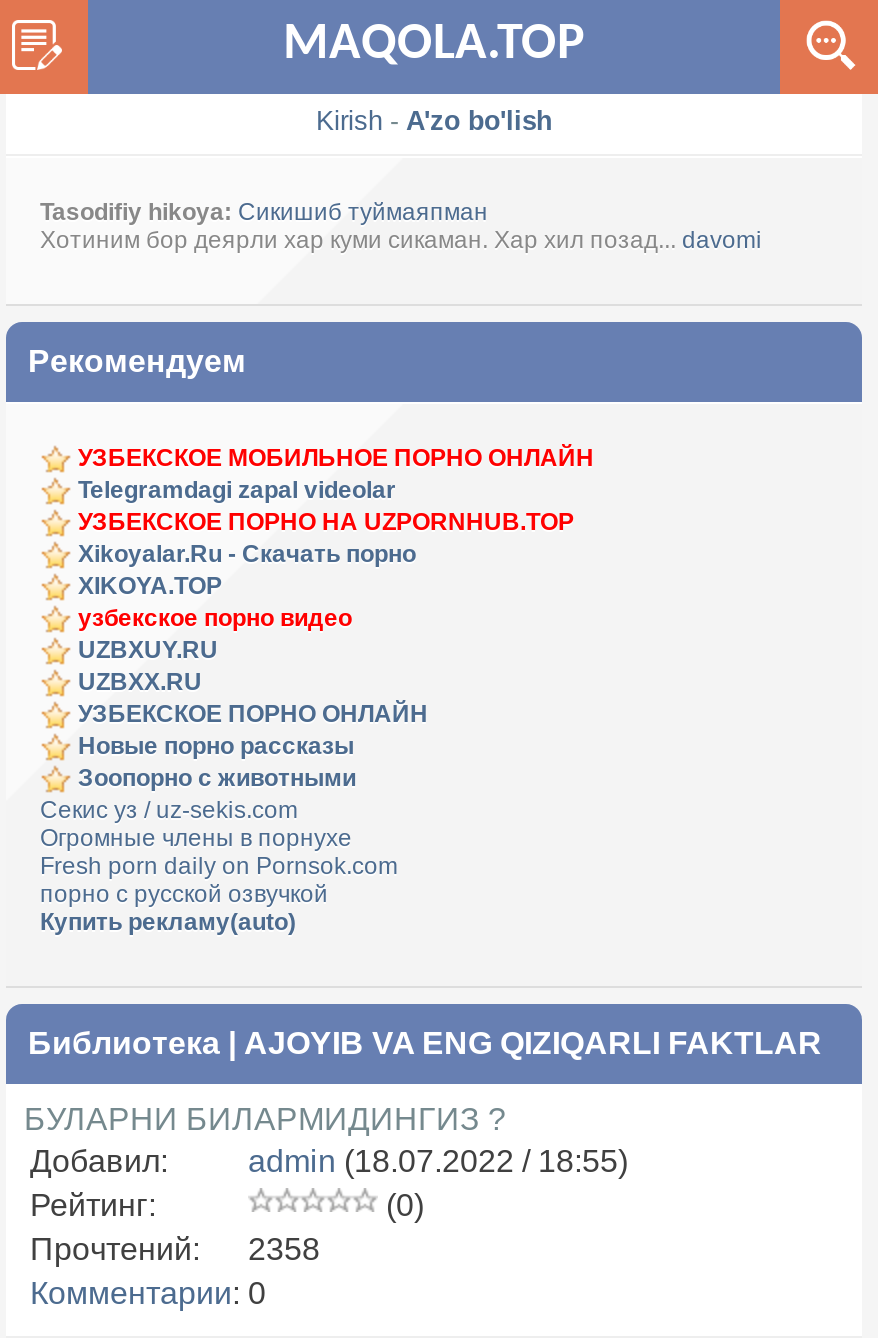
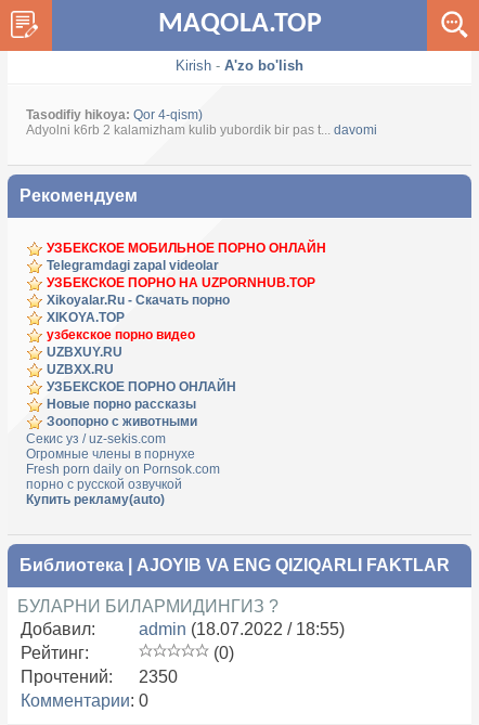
[40,198,488,226] Tasodifiy hikoya: Сикишиб туймаяпман -> [26,107,203,122] Tasodifiy hikoya: Qor 4-qism)
[40,226,762,254] Хотиним бор деярли хар куми сикаман. Хар хил позад... davomi -> [26,122,377,138] Adyolni k6rb 2 kalamizham kulib yubordik bir pas t... davomi
[30,1232,320,1266] Прочтений: 2358 -> [21,668,178,686] Прочтений: 2350

